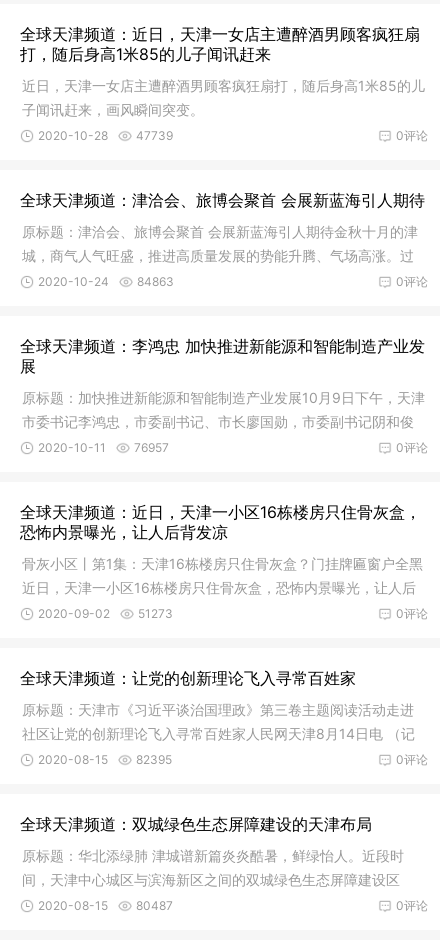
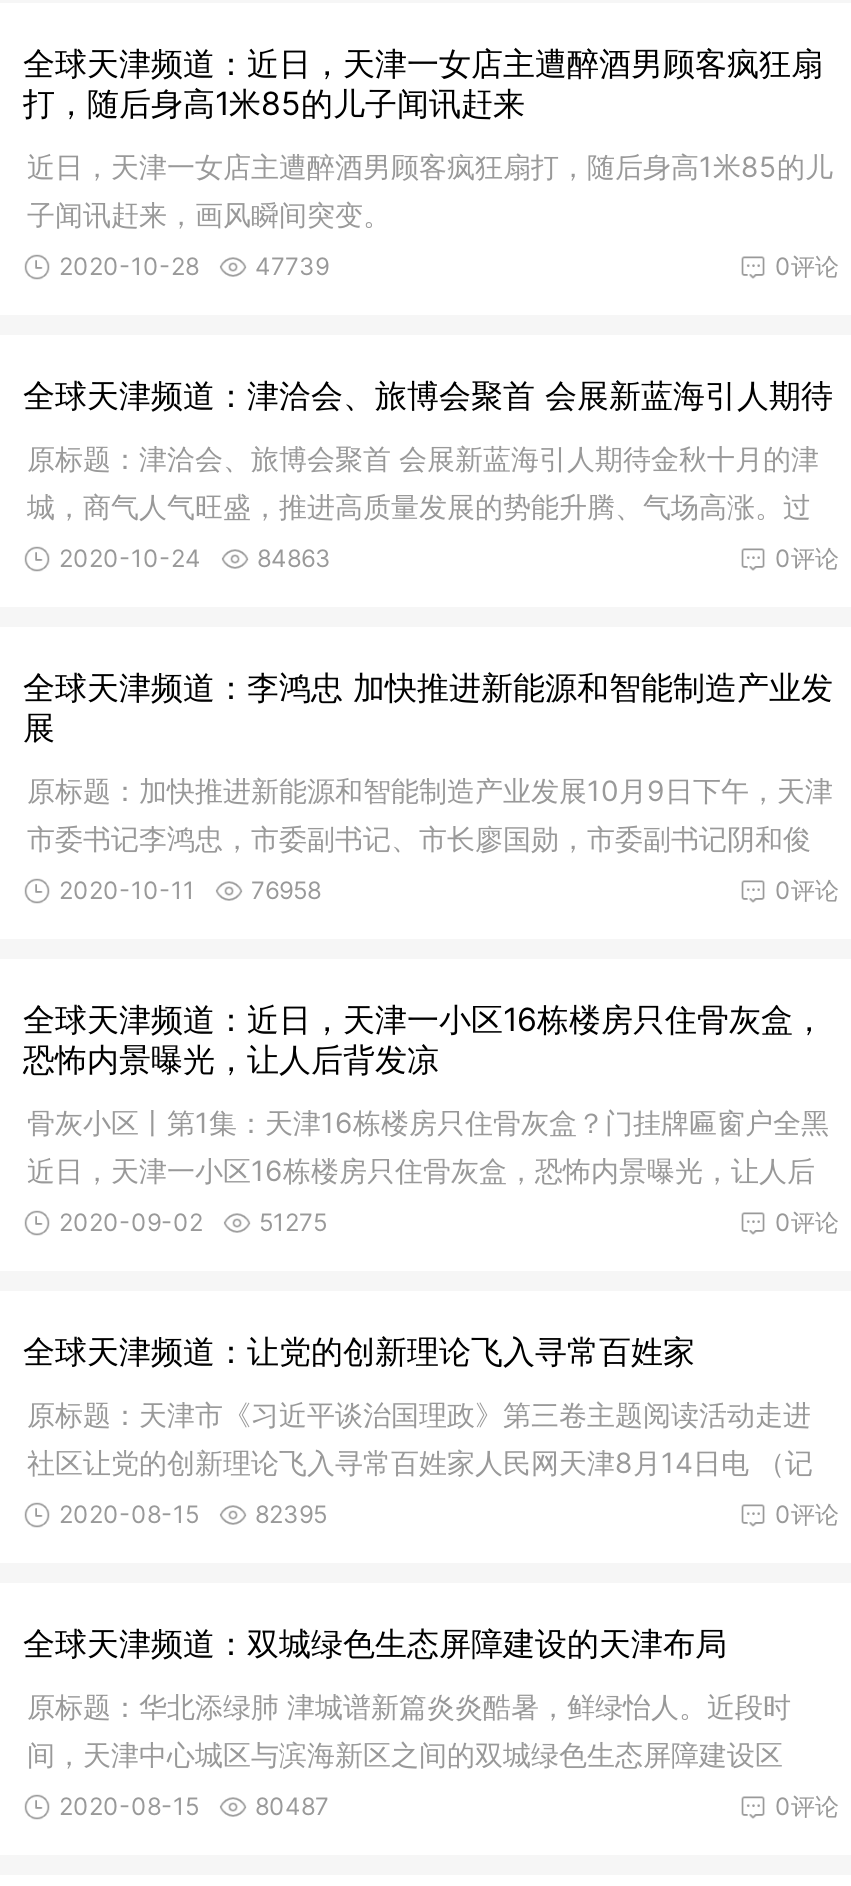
[134,440,169,455] 76957 -> [251,875,321,905] 76958
[138,606,173,621] 51273 -> [259,1207,327,1237] 51275

